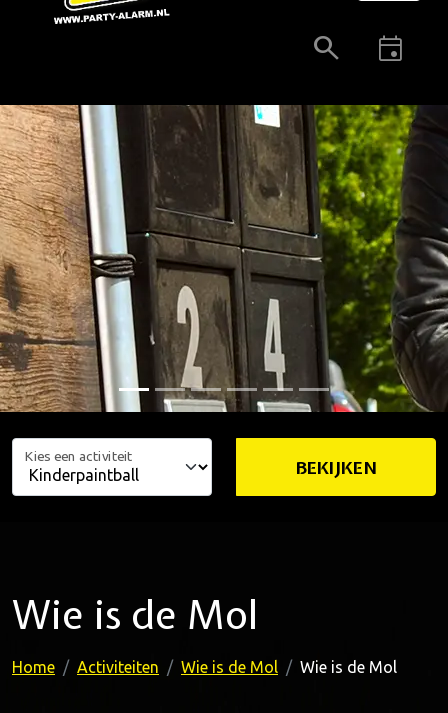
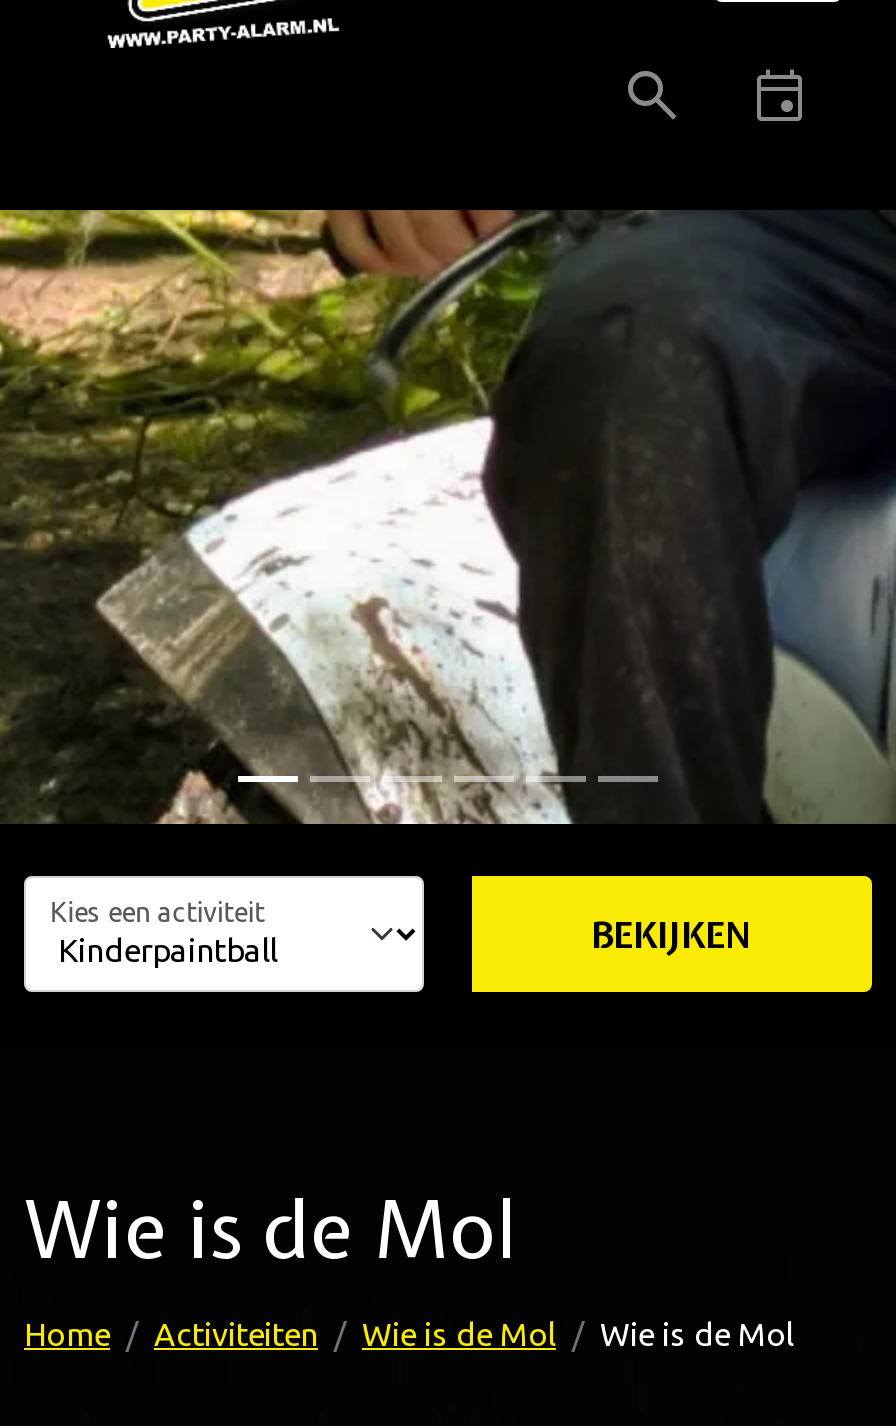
[3,104,445,413] [image] -> [6,208,890,824] [image]

